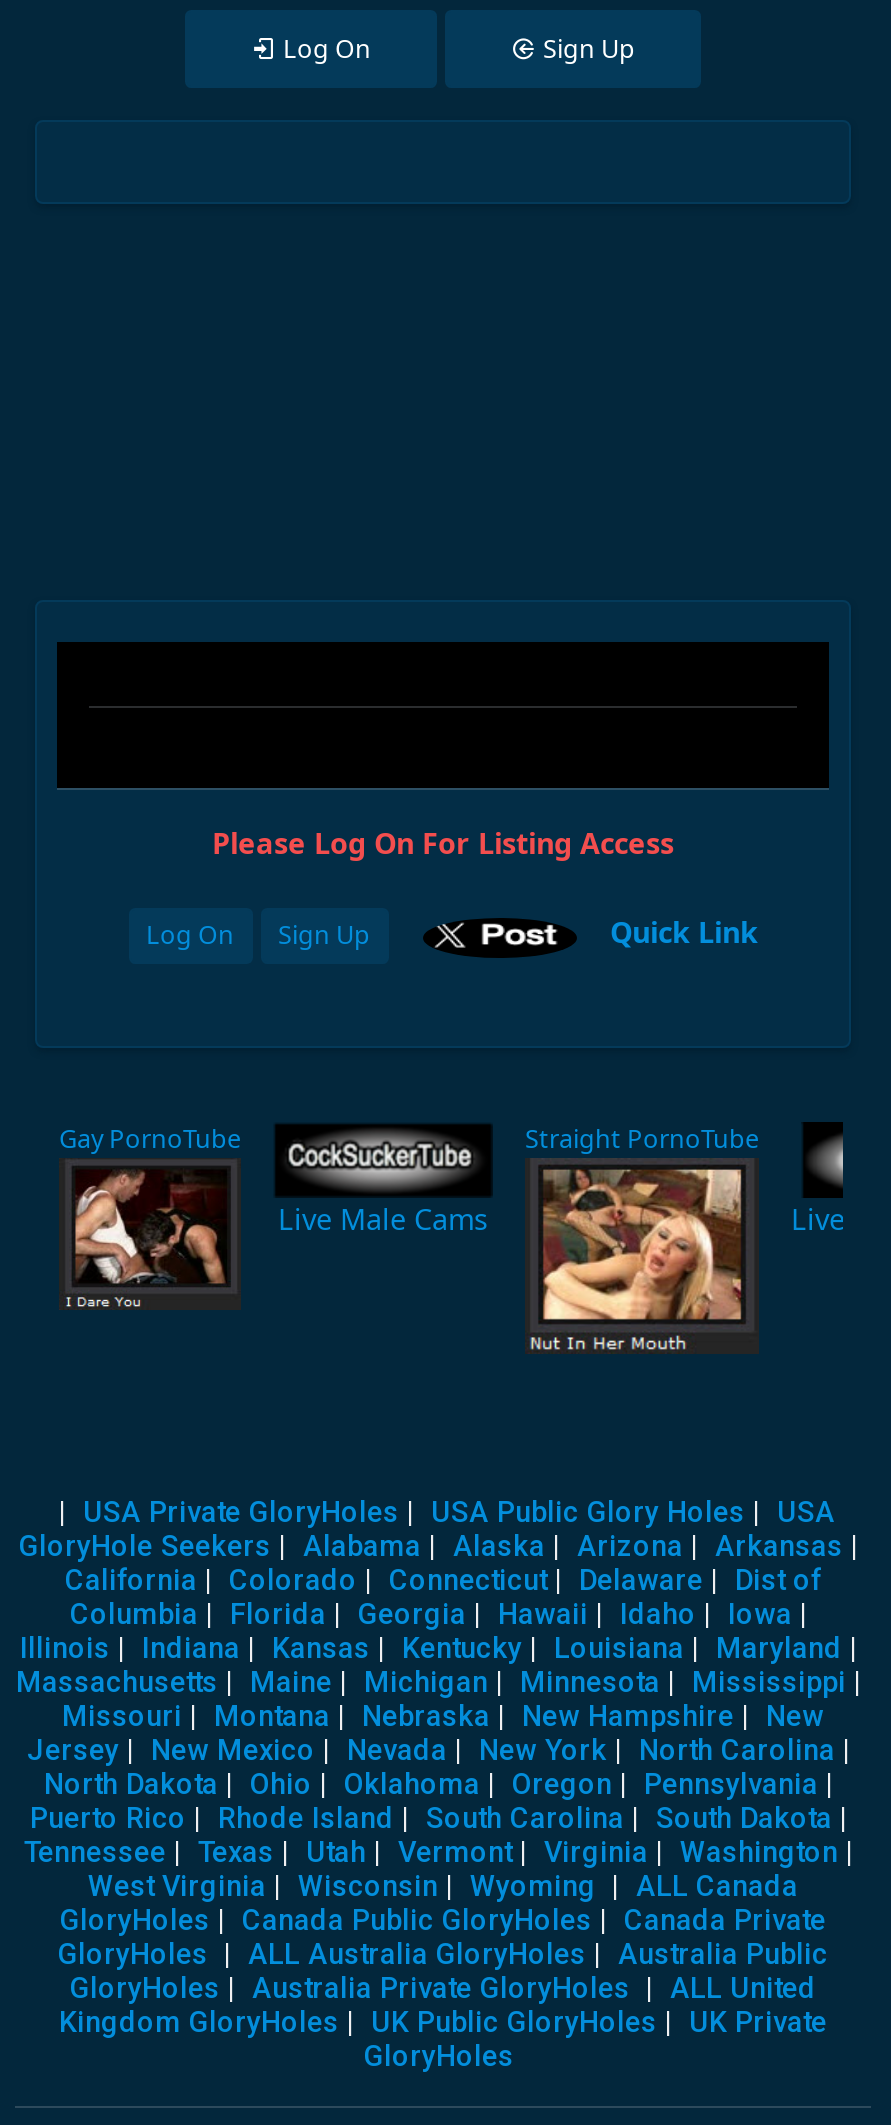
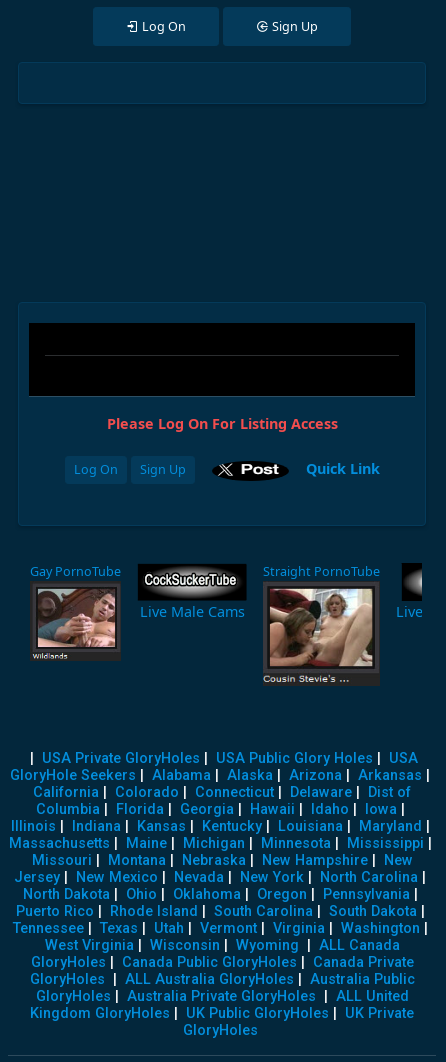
[63,1166,237,1316] [image] -> [31,586,120,661] [image]
[525,1168,757,1366] [image] -> [262,587,380,686] [image]

